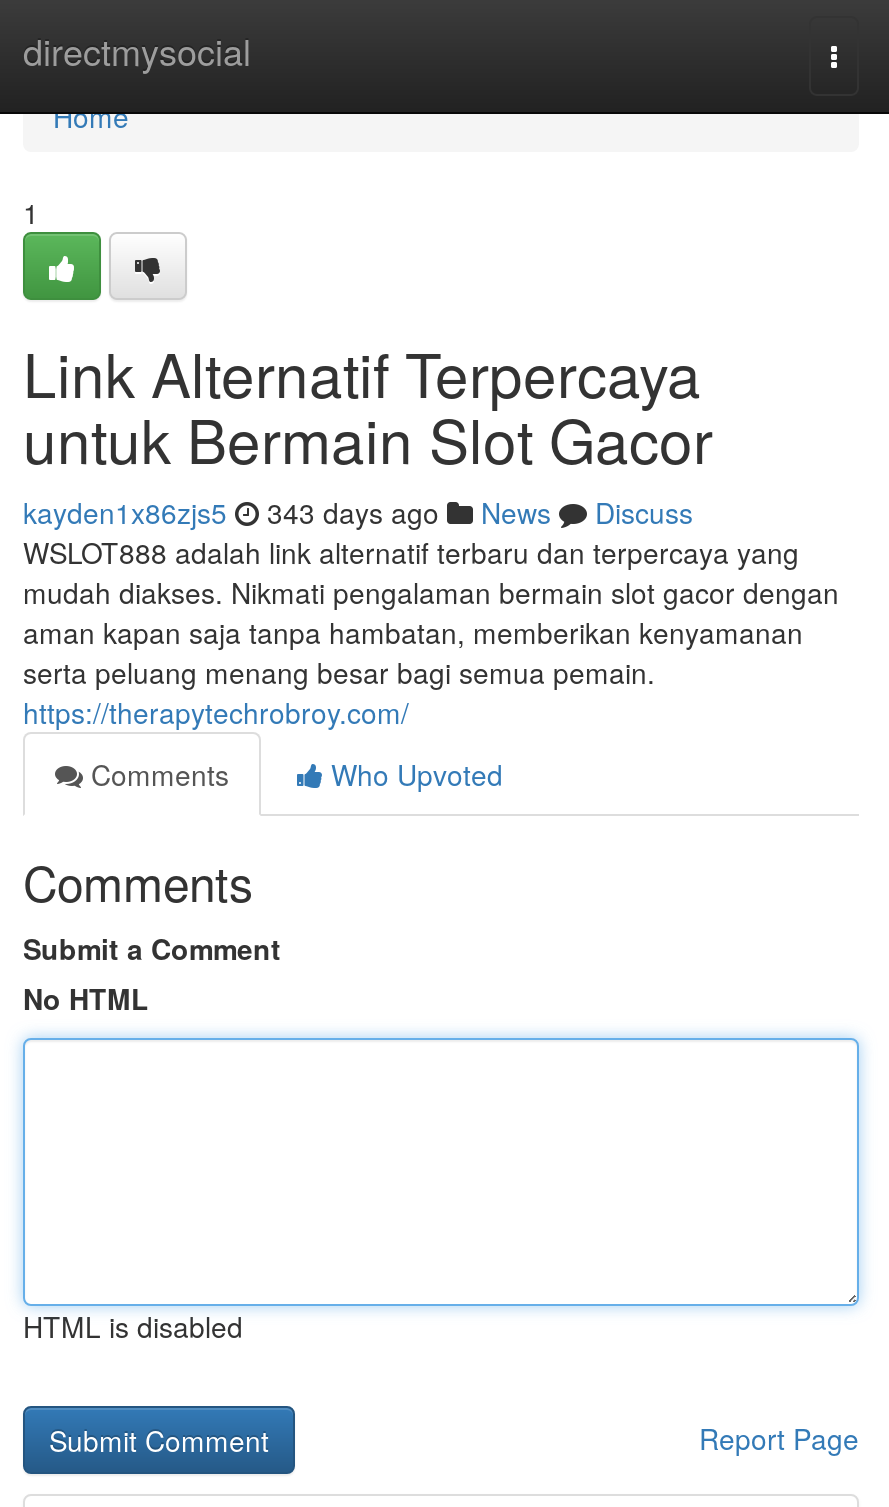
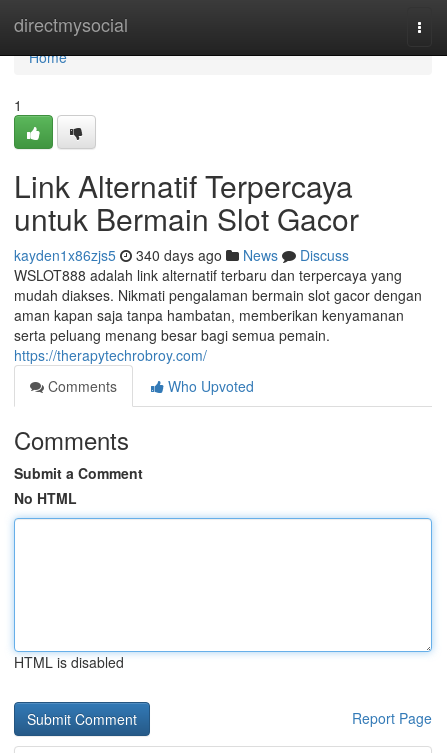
[23,492,693,532] kayden1x86zjs5 343 days ago News Discuss -> [14,245,349,265] kayden1x86zjs5 340 days ago News Discuss

